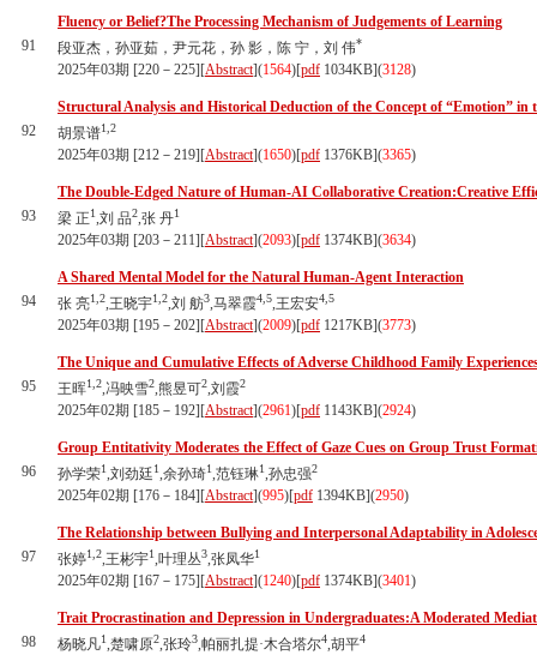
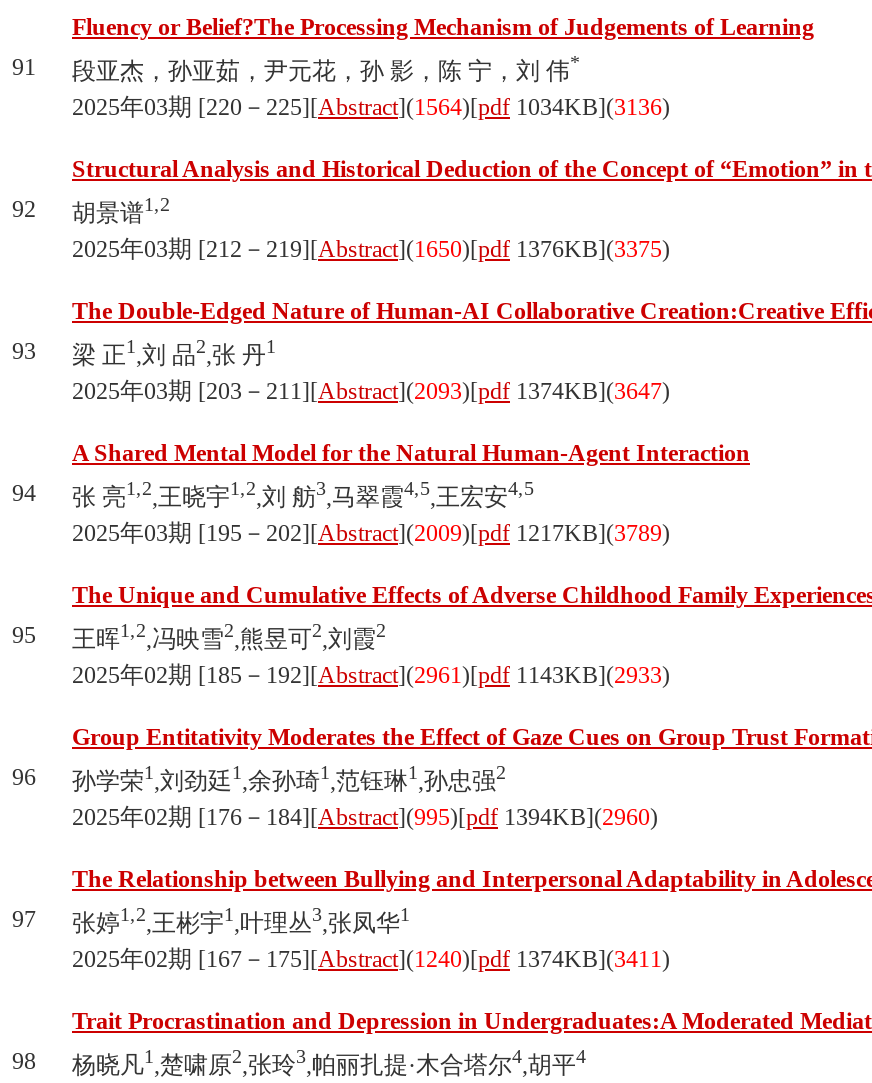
[58,61,416,78] 2025年03期 [220－225][Abstract](1564)[pdf 1034KB](3128) -> [72,93,670,121] 2025年03期 [220－225][Abstract](1564)[pdf 1034KB](3136)
[58,146,416,163] 2025年03期 [212－219][Abstract](1650)[pdf 1376KB](3365) -> [72,235,670,263] 2025年03期 [212－219][Abstract](1650)[pdf 1376KB](3375)
[58,232,416,248] 2025年03期 [203－211][Abstract](2093)[pdf 1374KB](3634) -> [72,377,670,405] 2025年03期 [203－211][Abstract](2093)[pdf 1374KB](3647)
[58,317,416,333] 2025年03期 [195－202][Abstract](2009)[pdf 1217KB](3773) -> [72,519,670,547] 2025年03期 [195－202][Abstract](2009)[pdf 1217KB](3789)
[58,402,416,419] 2025年02期 [185－192][Abstract](2961)[pdf 1143KB](2924) -> [72,661,670,689] 2025年02期 [185－192][Abstract](2961)[pdf 1143KB](2933)
[58,487,409,504] 2025年02期 [176－184][Abstract](995)[pdf 1394KB](2950) -> [72,803,658,831] 2025年02期 [176－184][Abstract](995)[pdf 1394KB](2960)
[58,572,416,589] 2025年02期 [167－175][Abstract](1240)[pdf 1374KB](3401) -> [72,945,670,973] 2025年02期 [167－175][Abstract](1240)[pdf 1374KB](3411)

